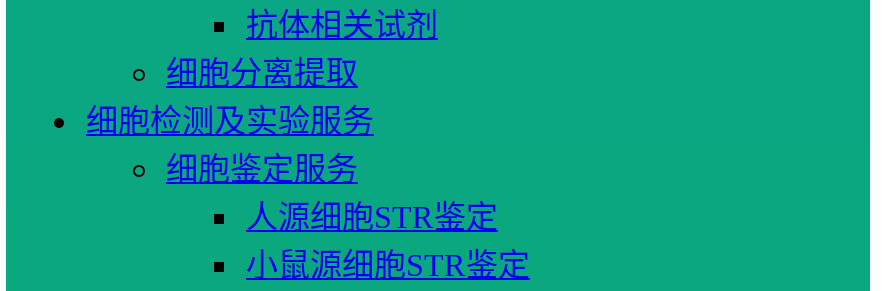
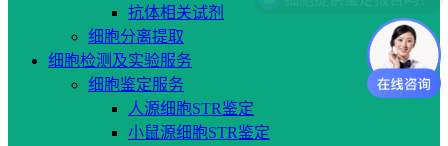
none -> [366,17,442,99] [image]

